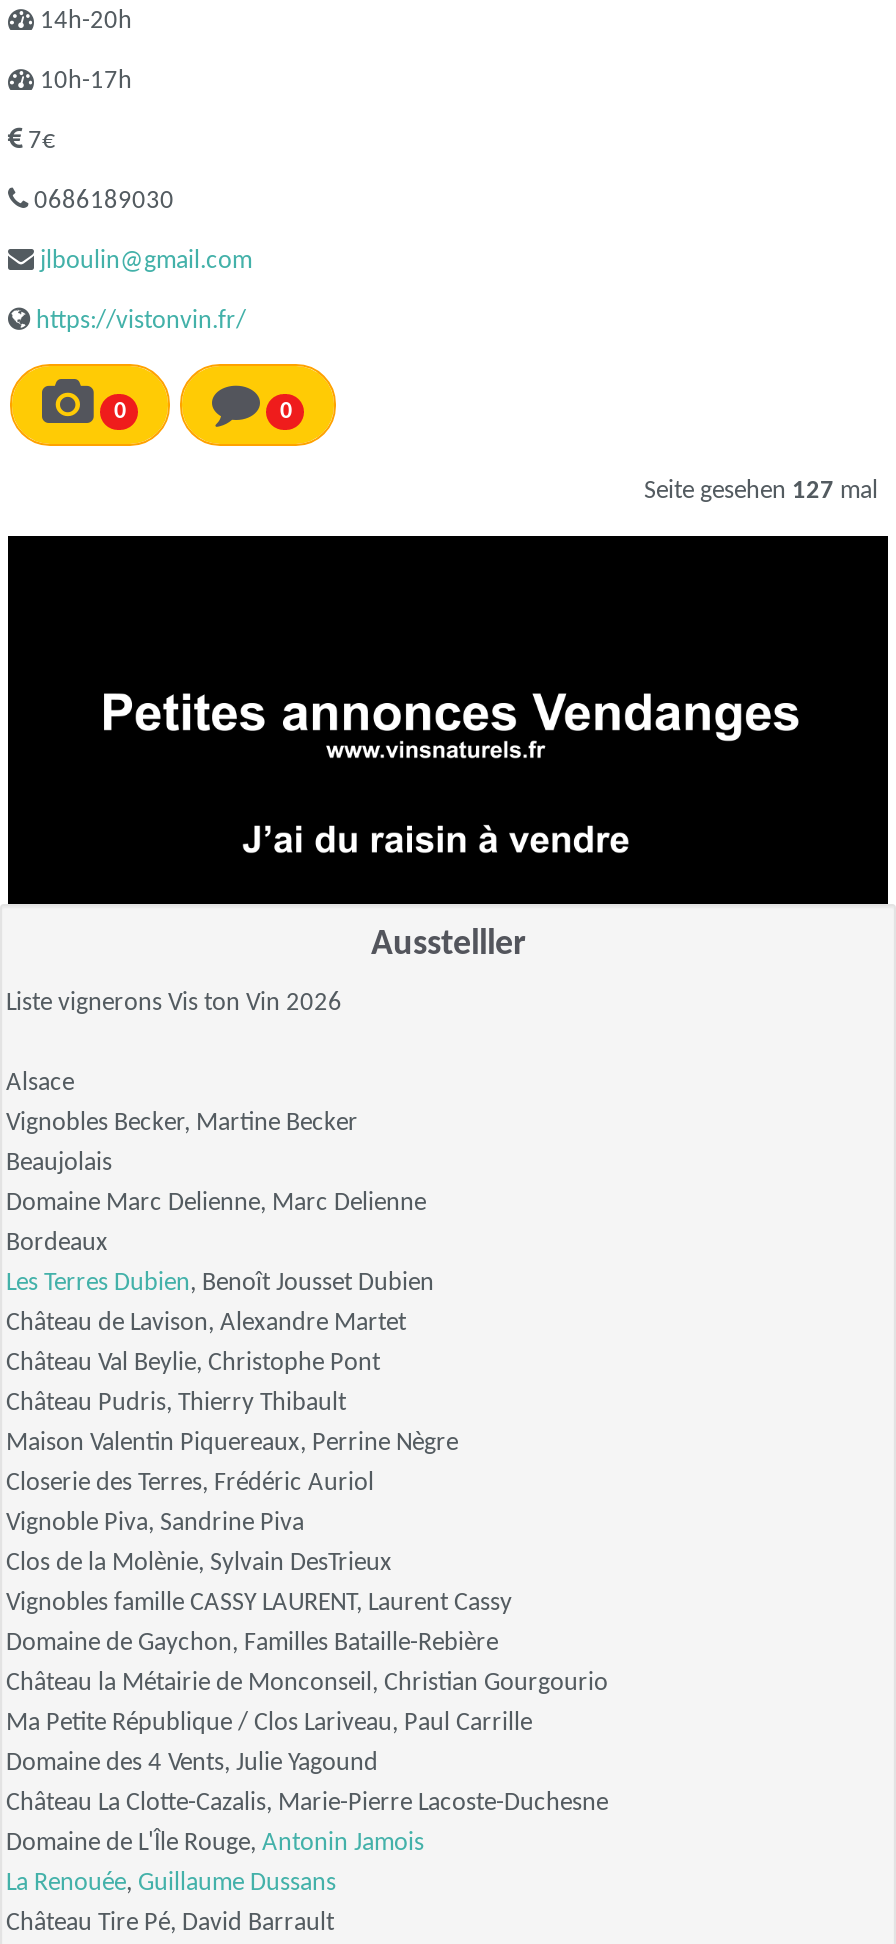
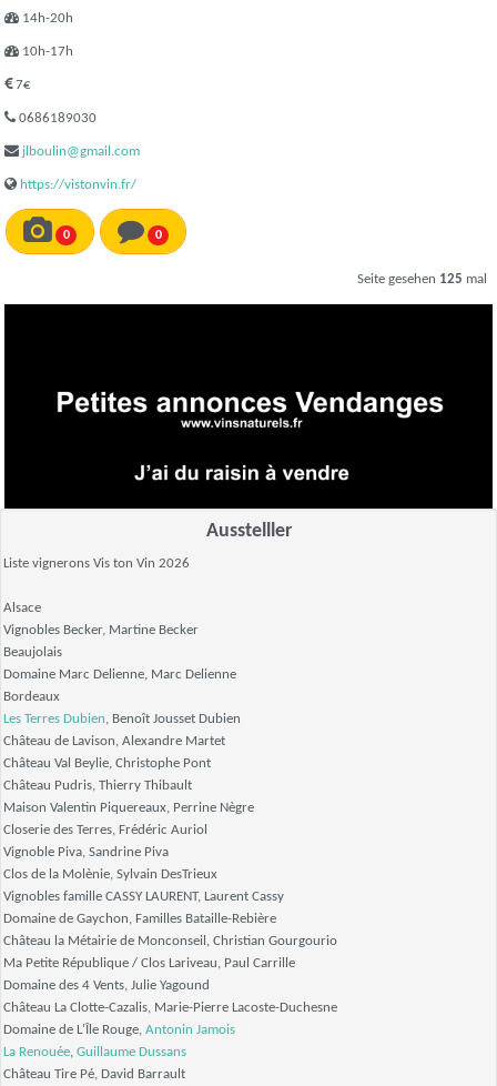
[644,478,878,504] Seite gesehen 127 mal -> [357,272,487,287] Seite gesehen 125 mal

